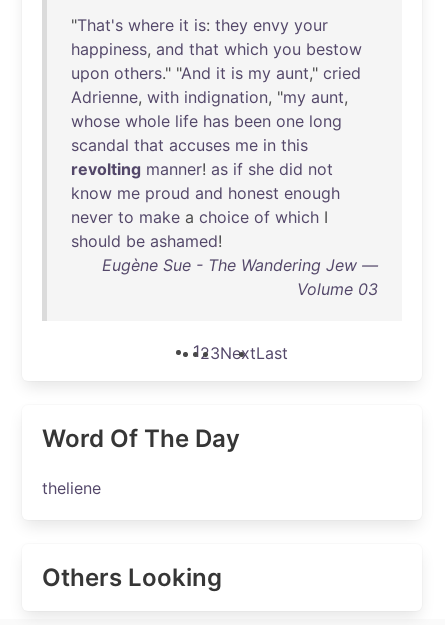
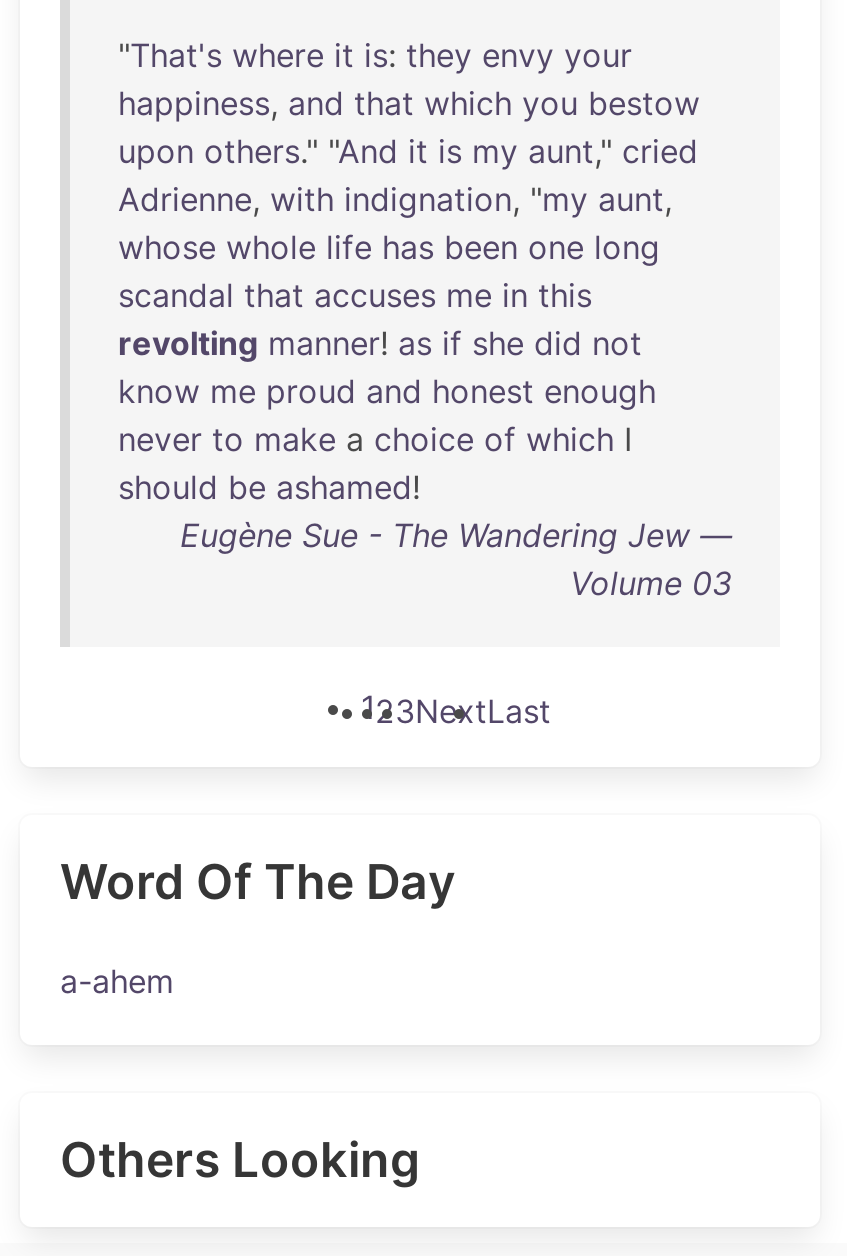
[42,478,101,498] theliene -> [60,961,174,1001] a-ahem

